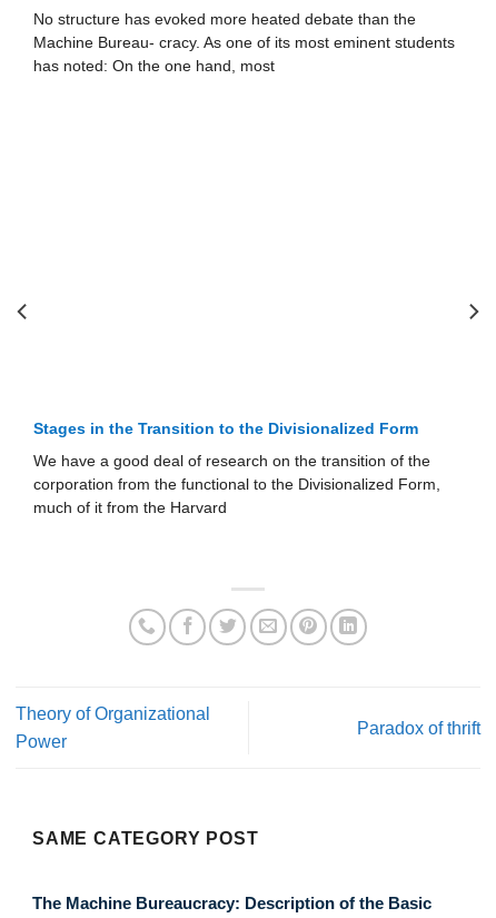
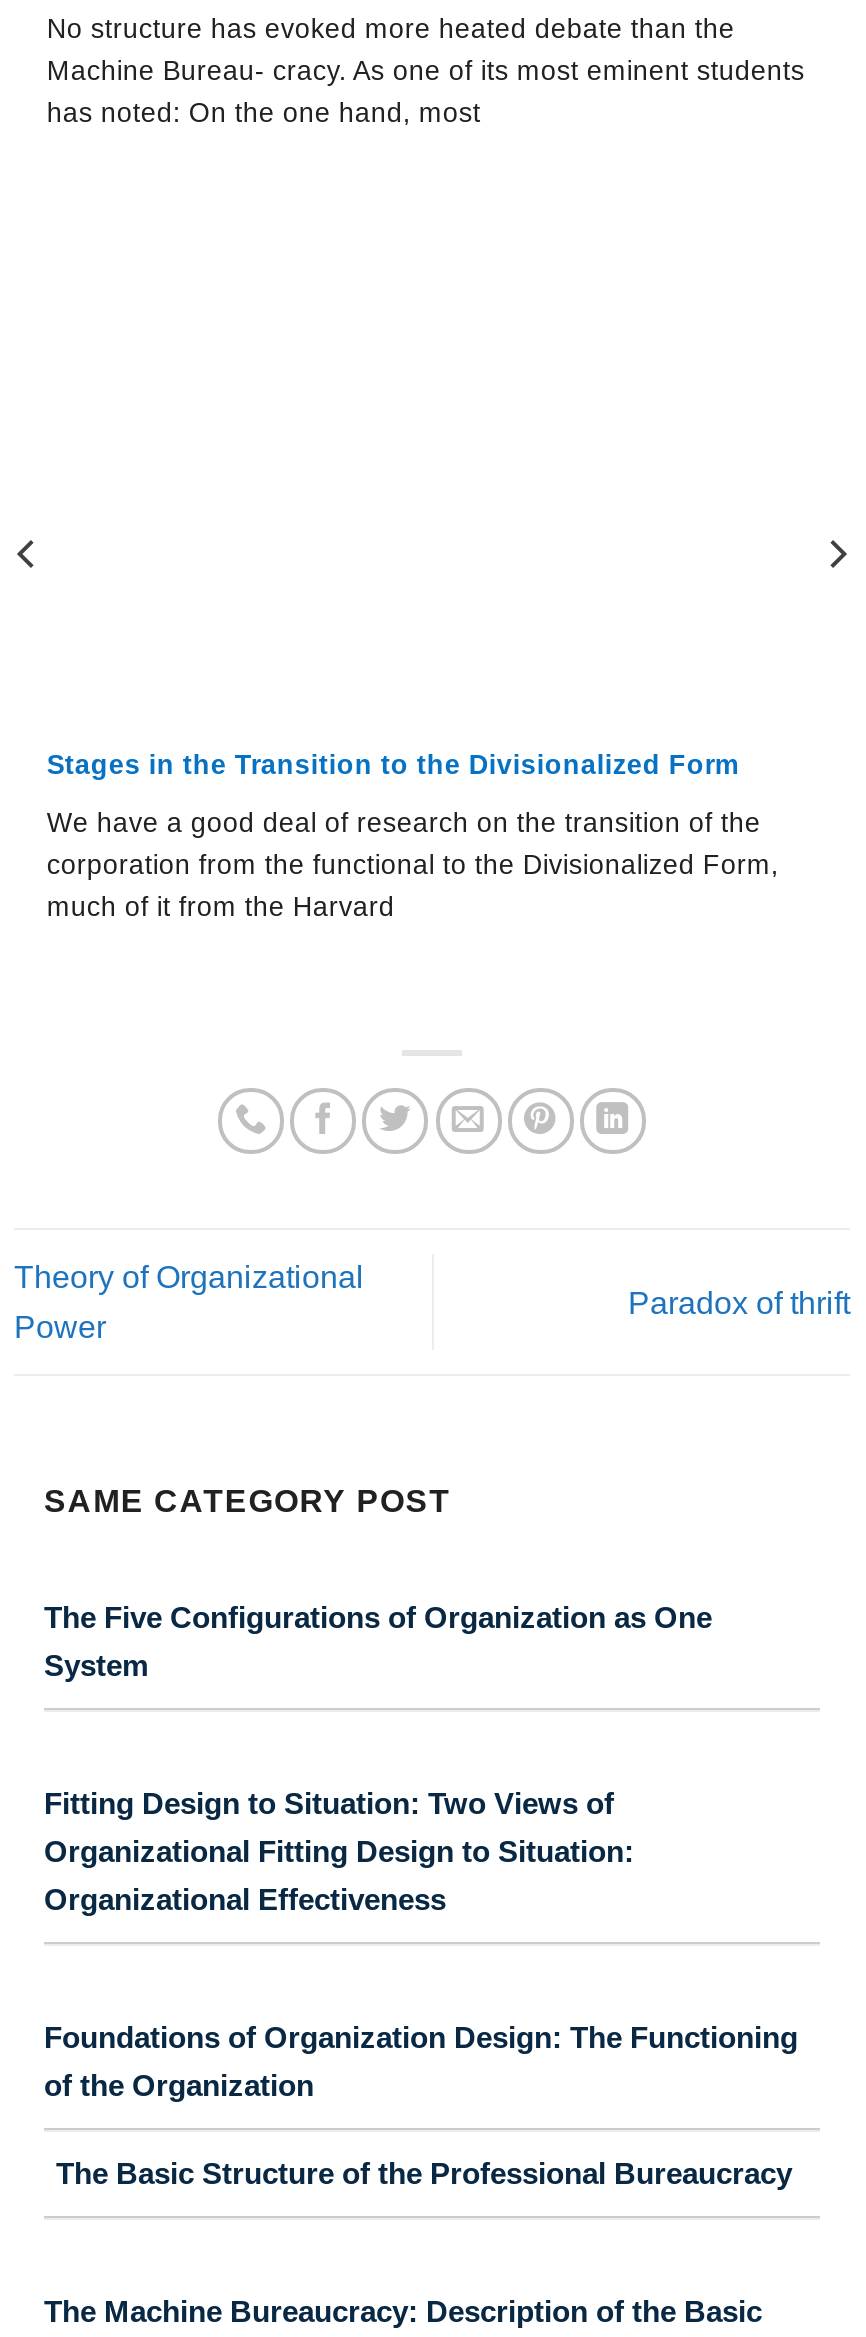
none -> [44,1601,712,1683] The Five Configurations of Organization as One | System
none -> [44,1787,634,1917] Fitting Design to Situation: Two Views of | Organizational Fitting Design to Situation: | Organizational Effectiveness
none -> [44,2021,798,2191] Foundations of Organization Design: The Functioning | of the Organization | The Basic Structure of the Professional Bureaucracy

